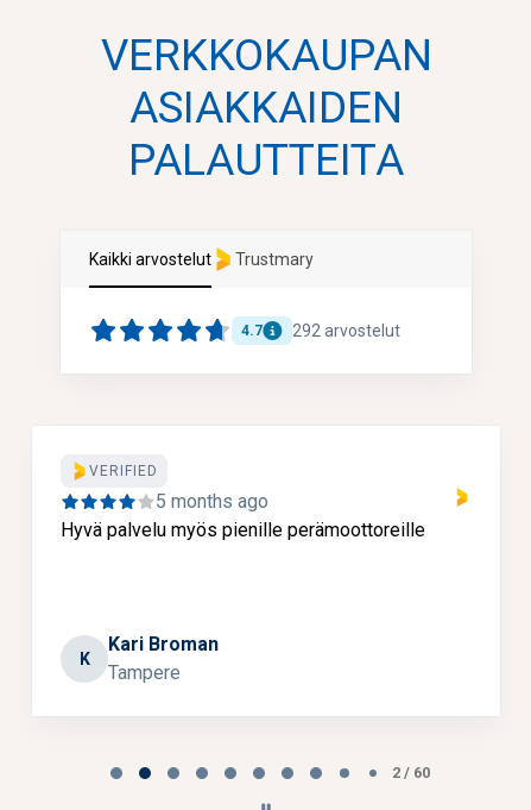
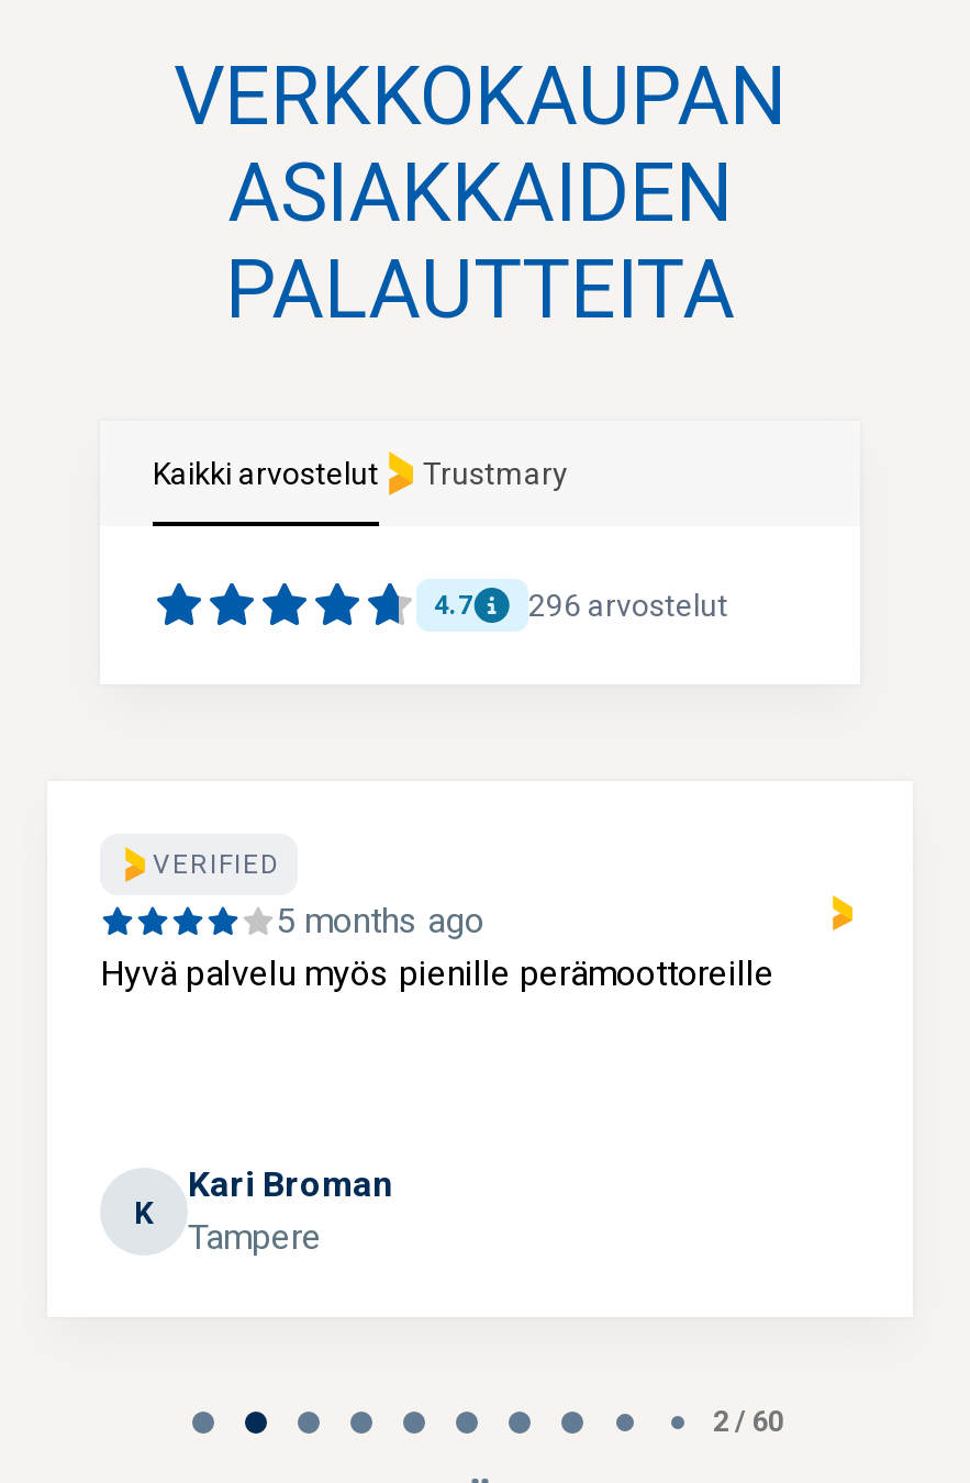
[241,321,400,340] 4.7 292 arvostelut -> [434,587,728,622] 4.7 296 arvostelut

